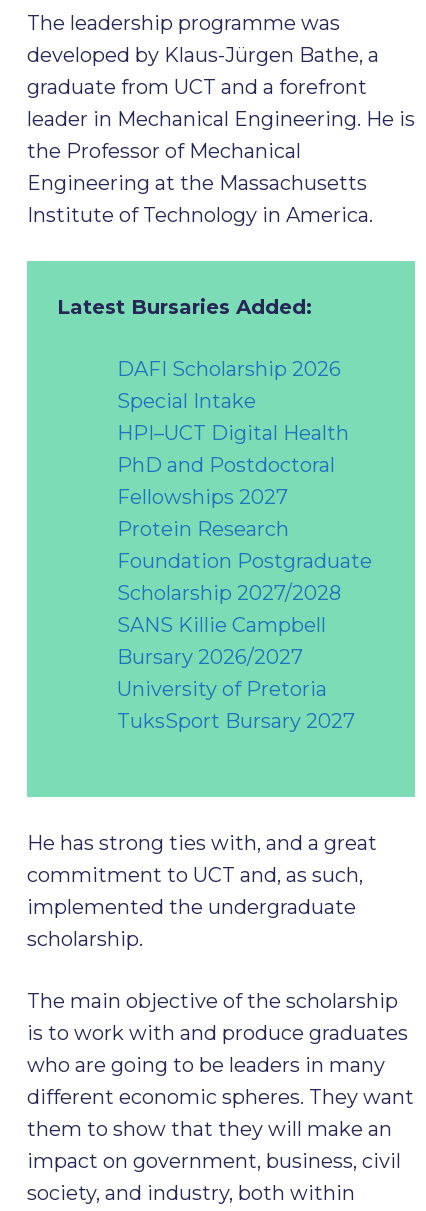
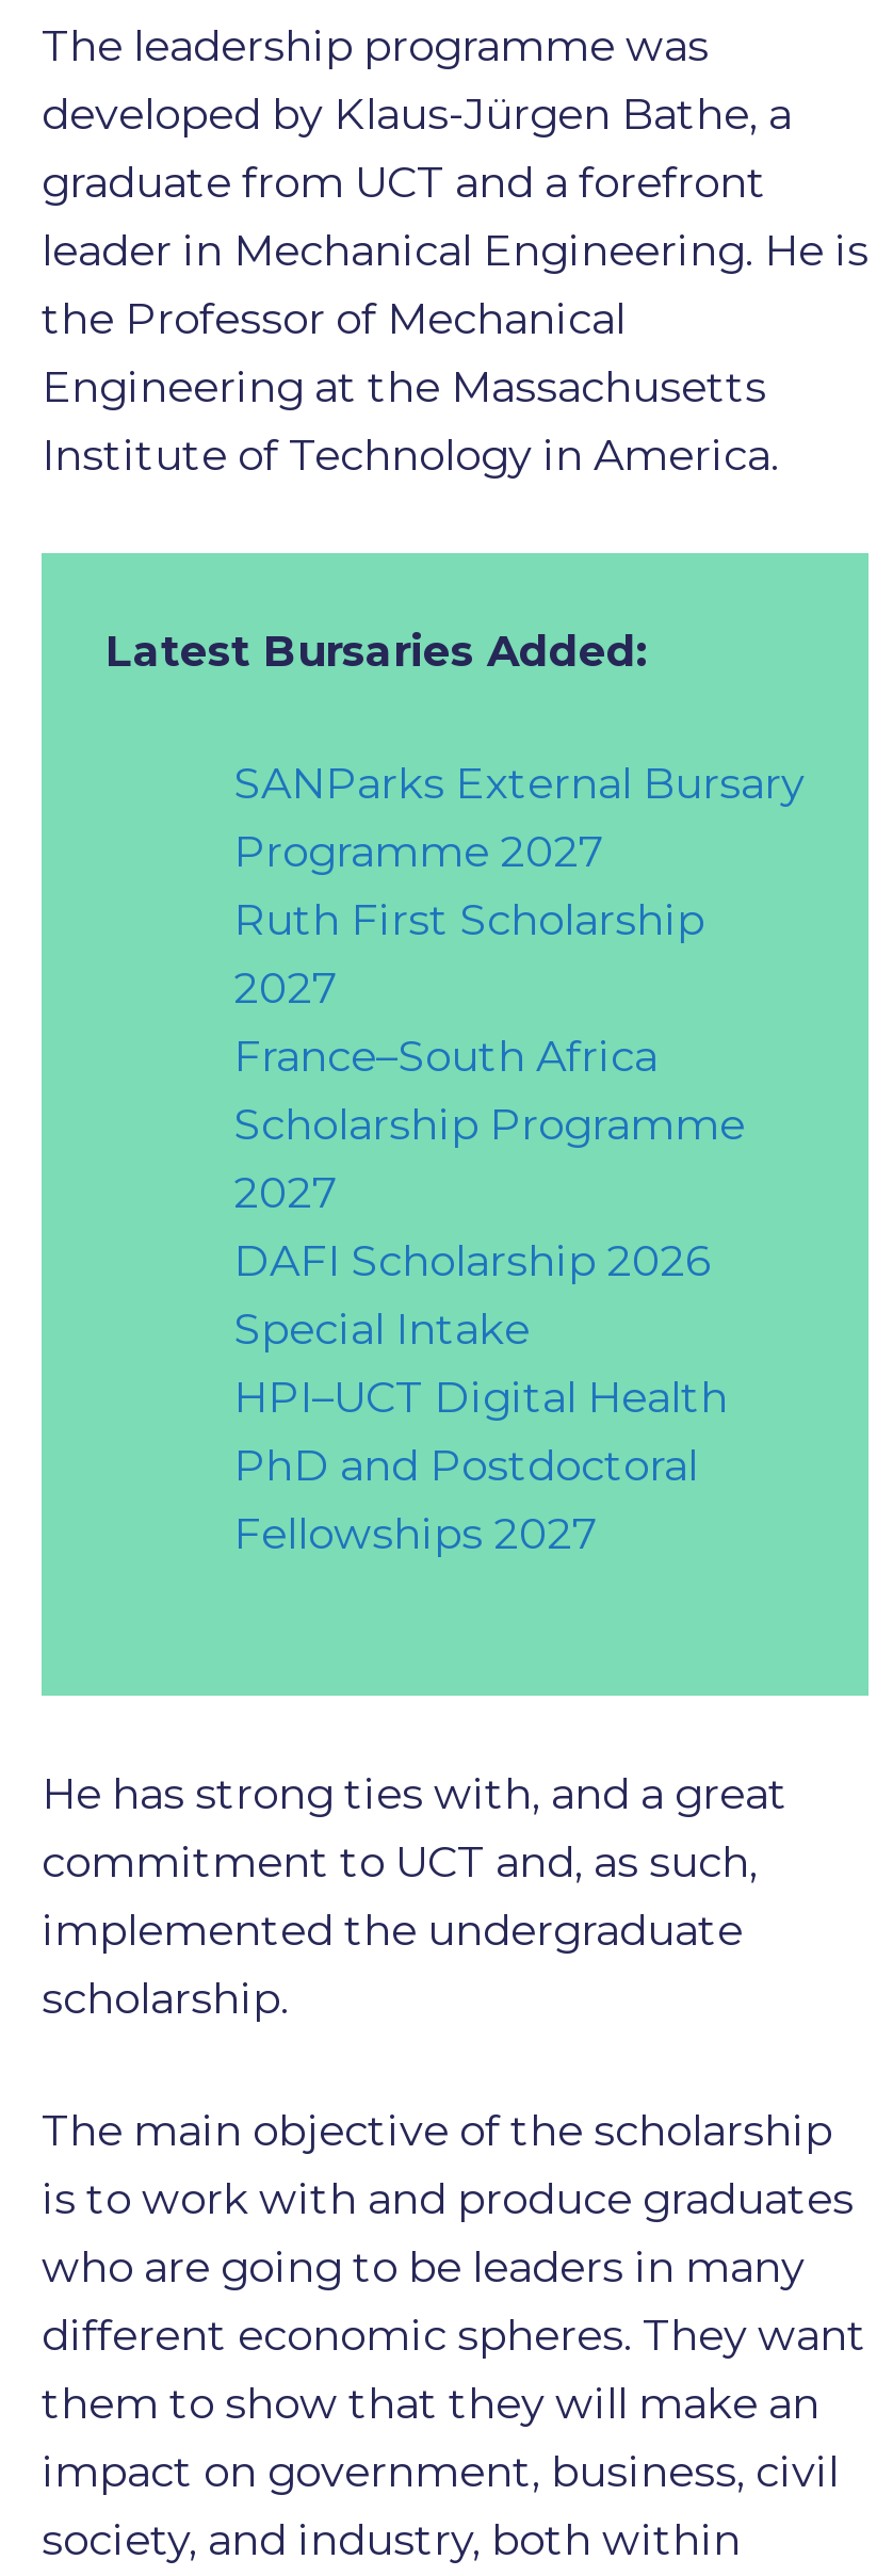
none -> [233,758,805,1218] SANParks External Bursary | Programme 2027 | Ruth First Scholarship | 2027 | France–South Africa | Scholarship Programme | 2027
moved [117,357,349,509] -> [233,1235,728,1559]: DAFI Scholarship 2026 | Special Intake | HPI–UCT Digital Health | PhD and Postdoctoral | Fellowships 2027
[117,517,372,733] Protein Research | Foundation Postgraduate | Scholarship 2027/2028 | SANS Killie Campbell | Bursary 2026/2027 | University of Pretoria | TuksSport Bursary 2027 -> none

